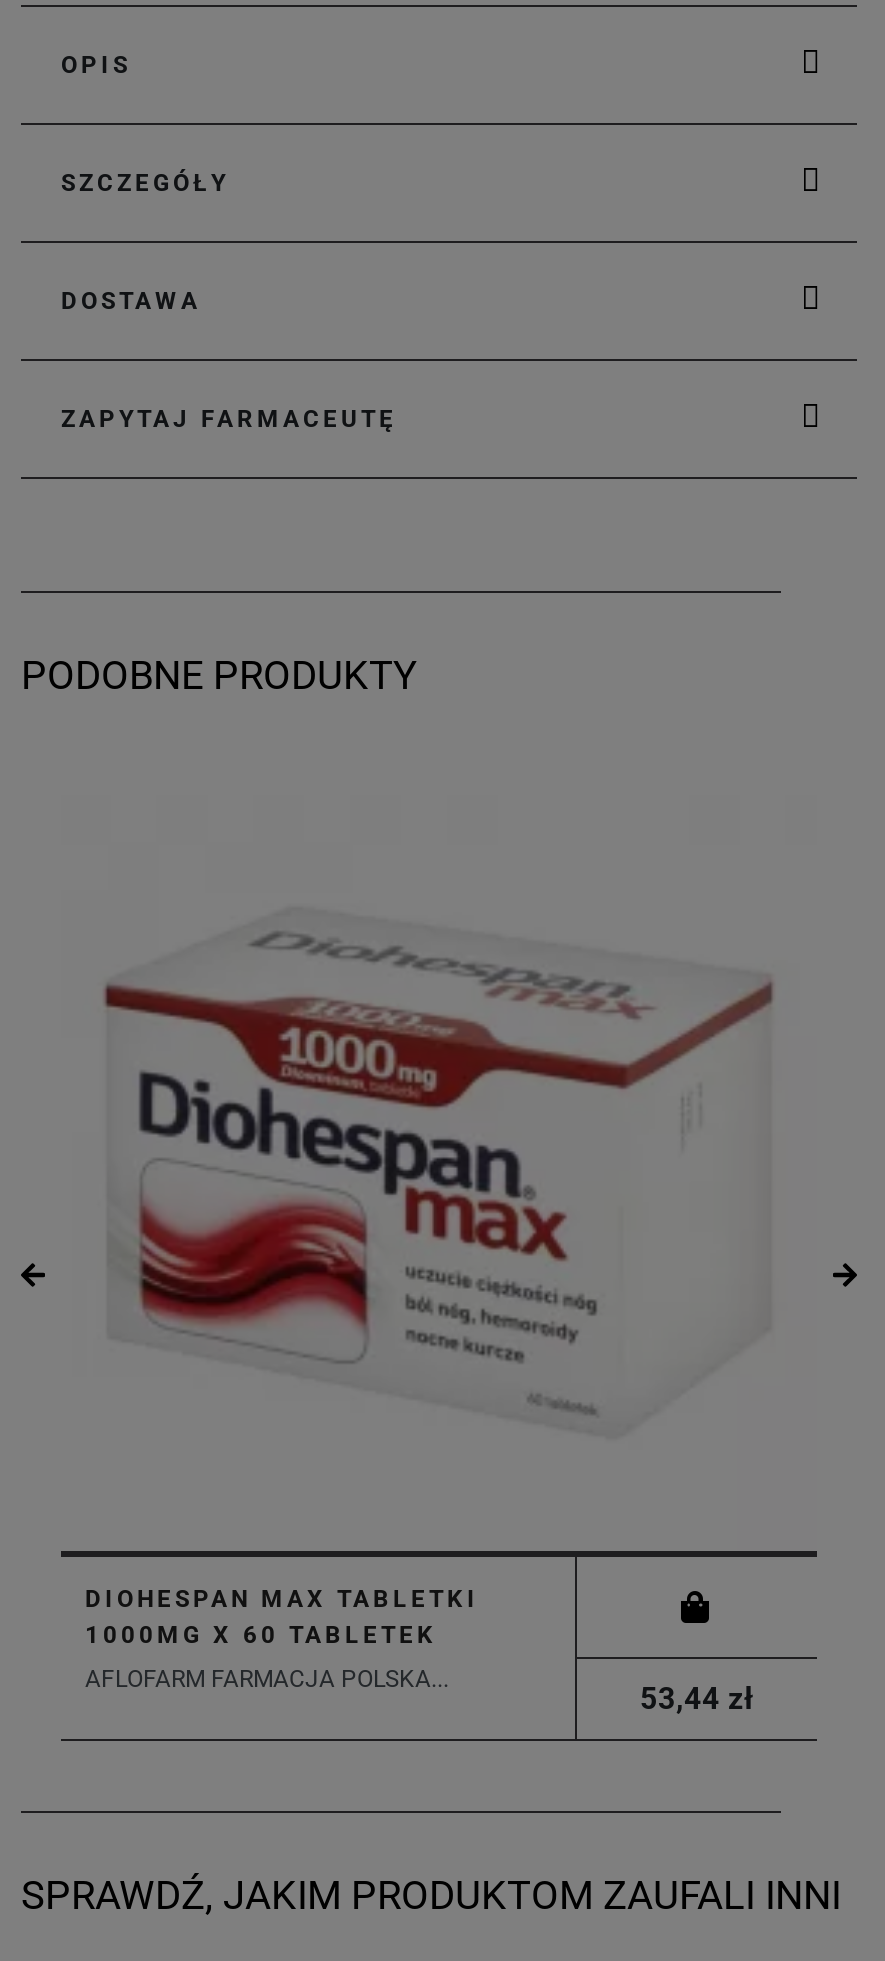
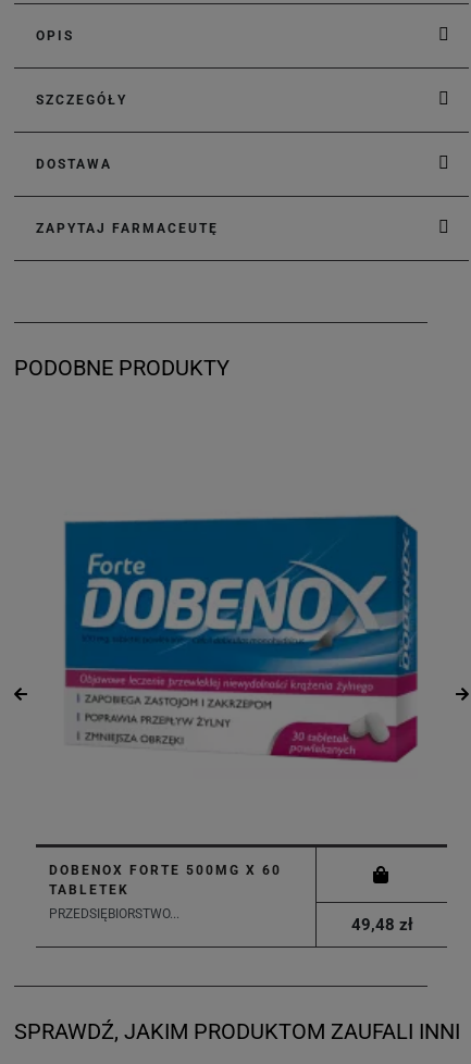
[103,929,775,1433] [image] -> [60,507,423,770] [image]
[85,1585,479,1649] DIOHESPAN MAX TABLETKI | 1000MG X 60 TABLETEK -> [49,863,282,898] DOBENOX FORTE 500MG X 60 | TABLETEK
[85,1665,754,1717] AFLOFARM FARMACJA POLSKA... | 53,44 zł -> [49,906,413,935] PRZEDSIĘBIORSTWO... | 49,48 zł

